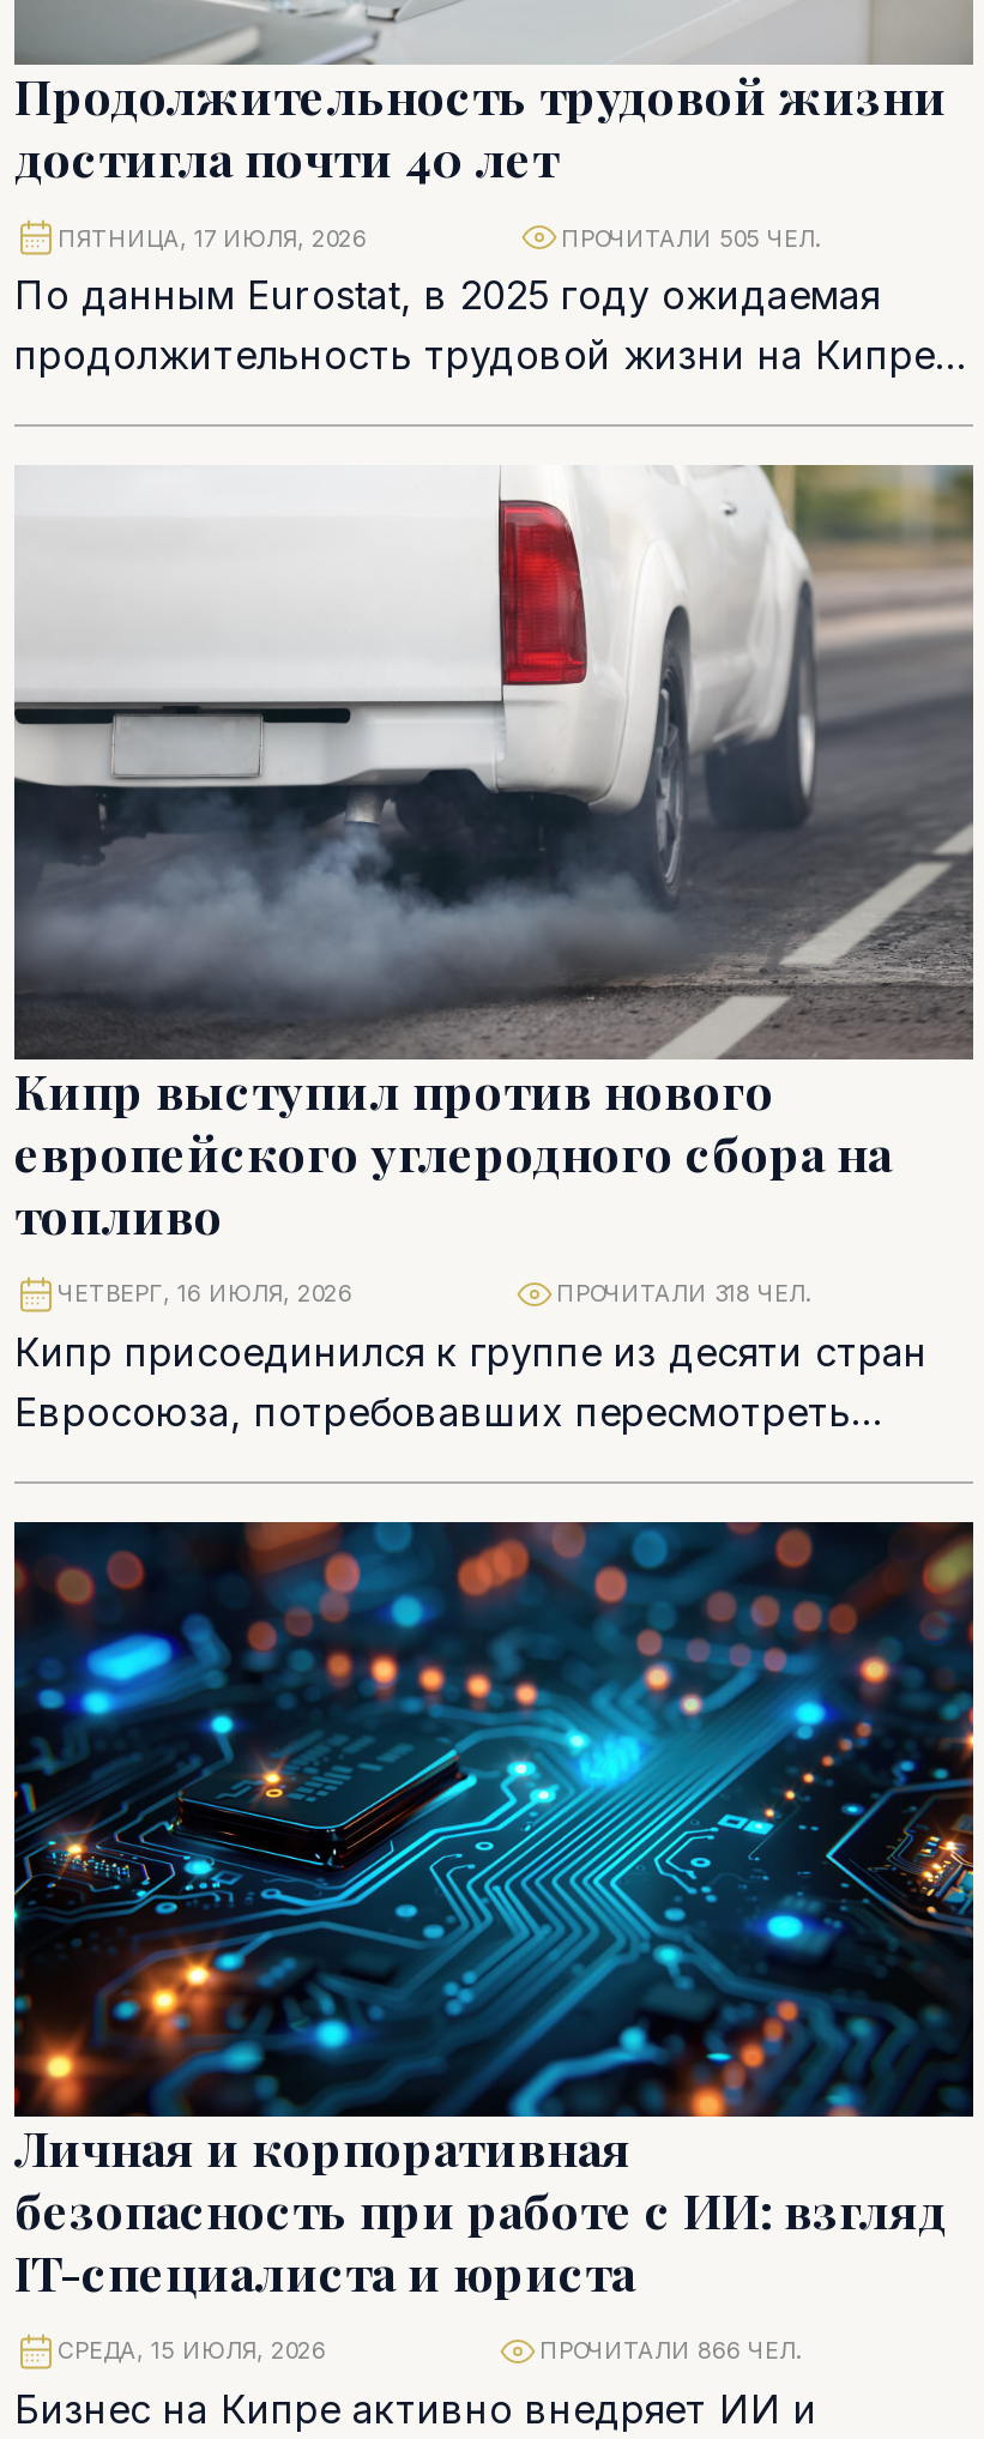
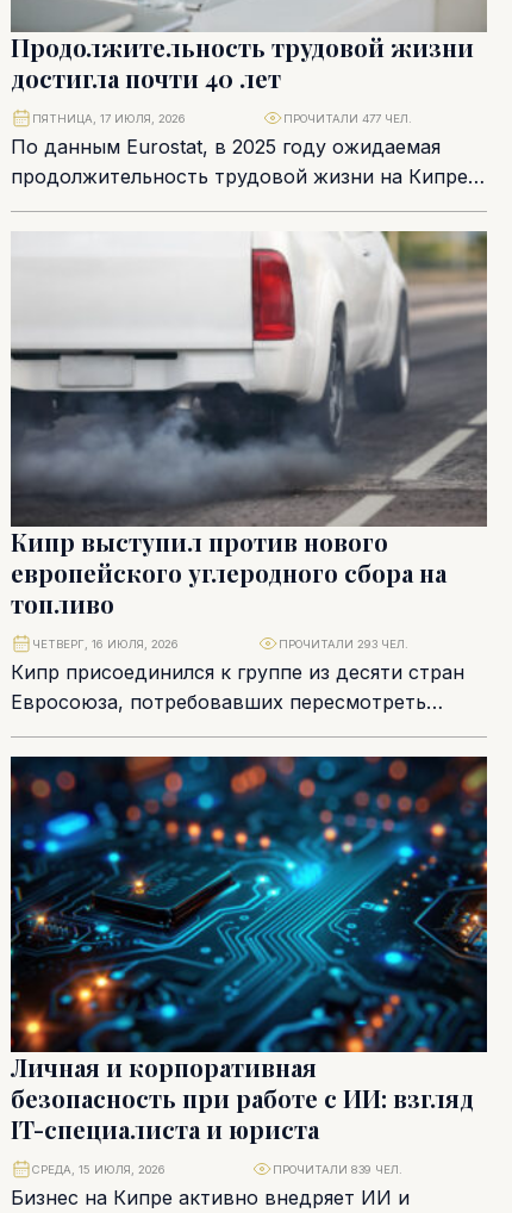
[561,224,822,250] ПРОЧИТАЛИ 505 ЧЕЛ. -> [283,111,411,125] ПРОЧИТАЛИ 477 ЧЕЛ.
[556,1280,813,1307] ПРОЧИТАЛИ 318 ЧЕЛ. -> [279,637,408,650] ПРОЧИТАЛИ 293 ЧЕЛ.
[539,2337,803,2364] ПРОЧИТАЛИ 866 ЧЕЛ. -> [272,1162,402,1175] ПРОЧИТАЛИ 839 ЧЕЛ.

